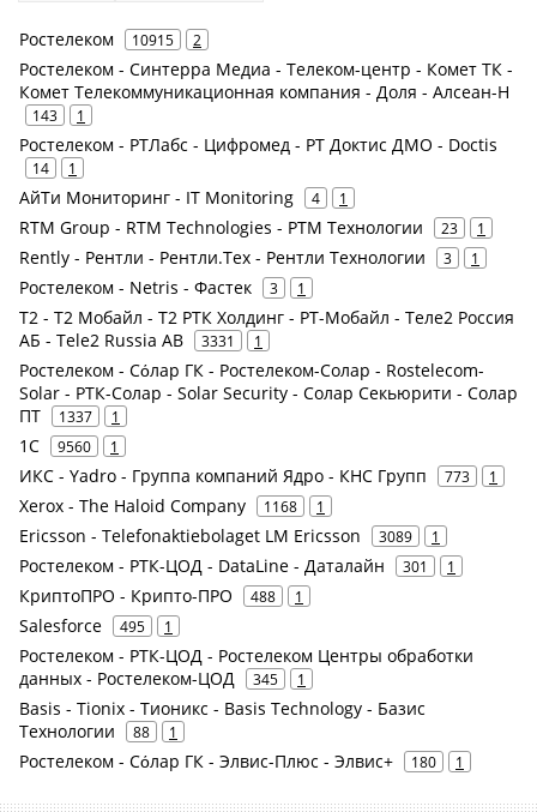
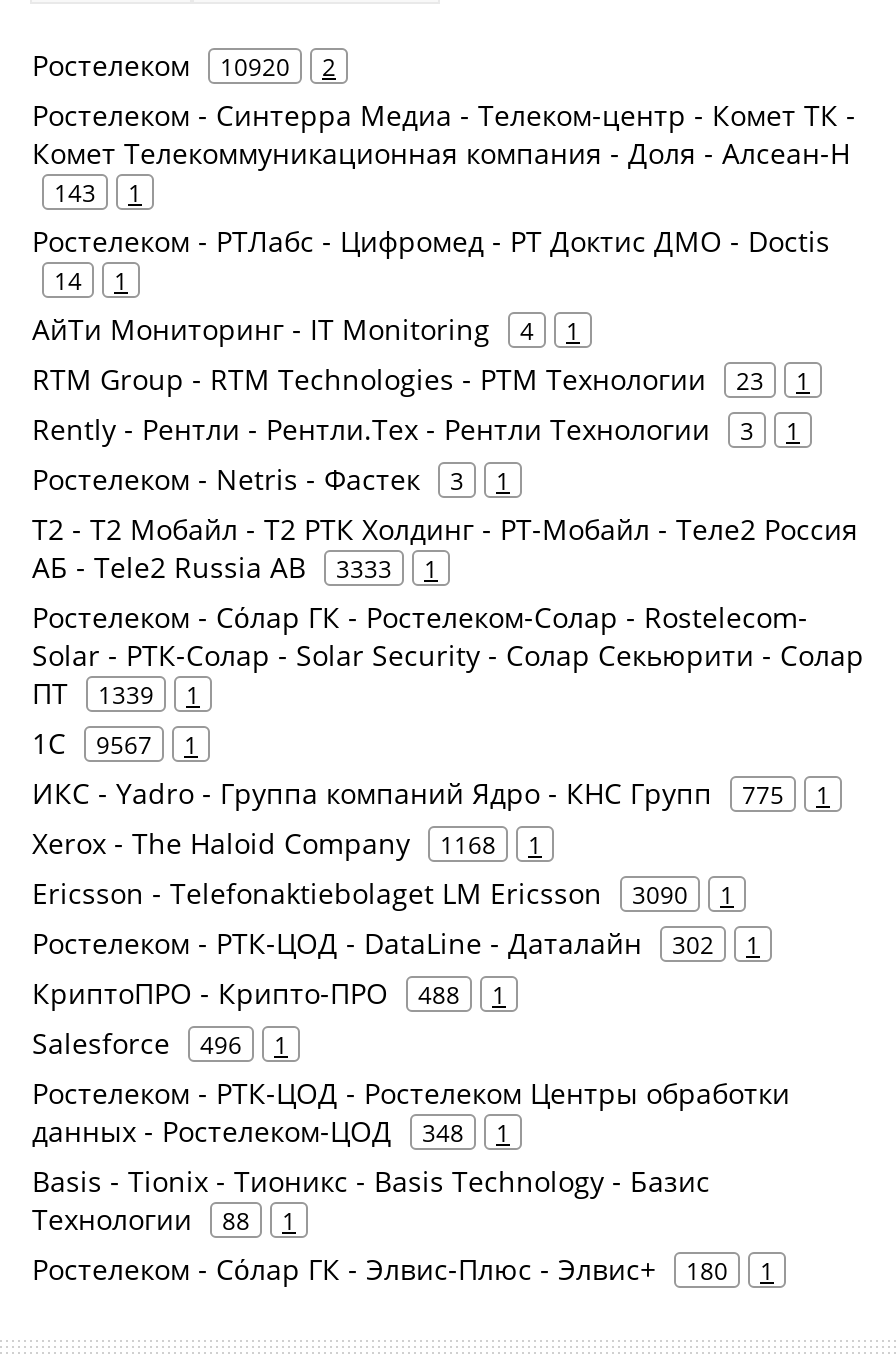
[19,28,201,50] Ростелеком 10915 2 -> [32,46,336,84] Ростелеком 10920 2
[201,331,235,350] 3331 -> [336,552,392,584] 3333
[19,404,120,427] ПТ 1337 1 -> [32,674,200,712] ПТ 1339 1
[19,434,119,457] 1С 9560 1 -> [32,724,198,762] 1С 9567 1
[19,464,497,487] ИКС - Yadro - Группа компаний Ядро - КНС Групп 773 1 -> [32,774,830,812] ИКС - Yadro - Группа компаний Ядро - КНС Групп 775 1
[19,524,440,547] Ericsson - Telefonaktiebolaget LM Ericsson 3089 1 -> [32,874,734,912] Ericsson - Telefonaktiebolaget LM Ericsson 3090 1
[19,554,455,577] Ростелеком - РТК-ЦОД - DataLine - Даталайн 301 1 -> [32,924,760,962] Ростелеком - РТК-ЦОД - DataLine - Даталайн 302 1
[19,614,173,637] Salesforce 495 1 -> [32,1024,288,1062] Salesforce 496 1
[19,667,306,690] данных - Ростелеком-ЦОД 345 1 -> [32,1112,510,1150] данных - Ростелеком-ЦОД 348 1

